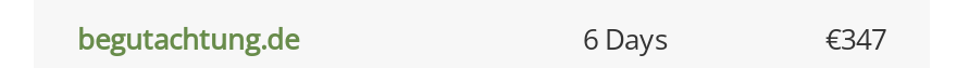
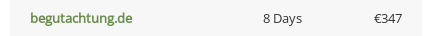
[583,19,668,58] 6 Days -> [262,9,301,27] 8 Days

